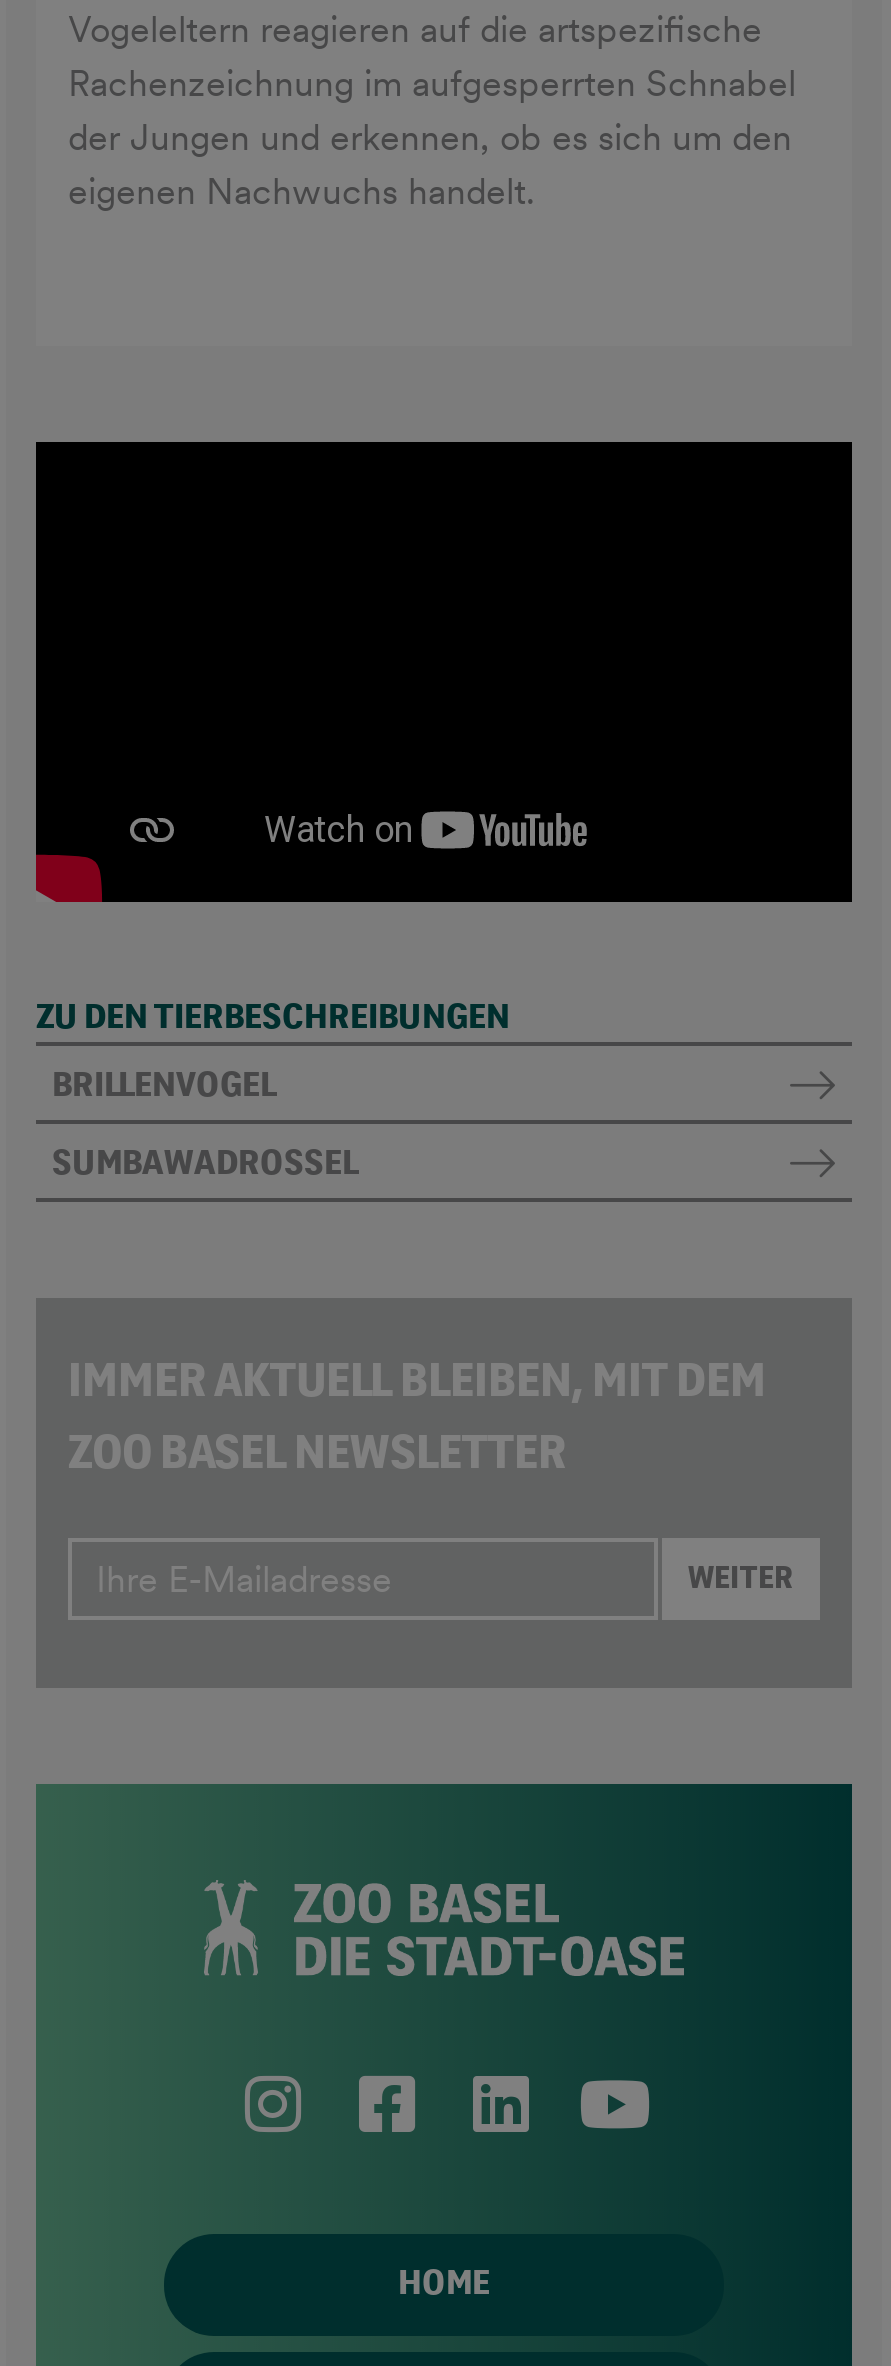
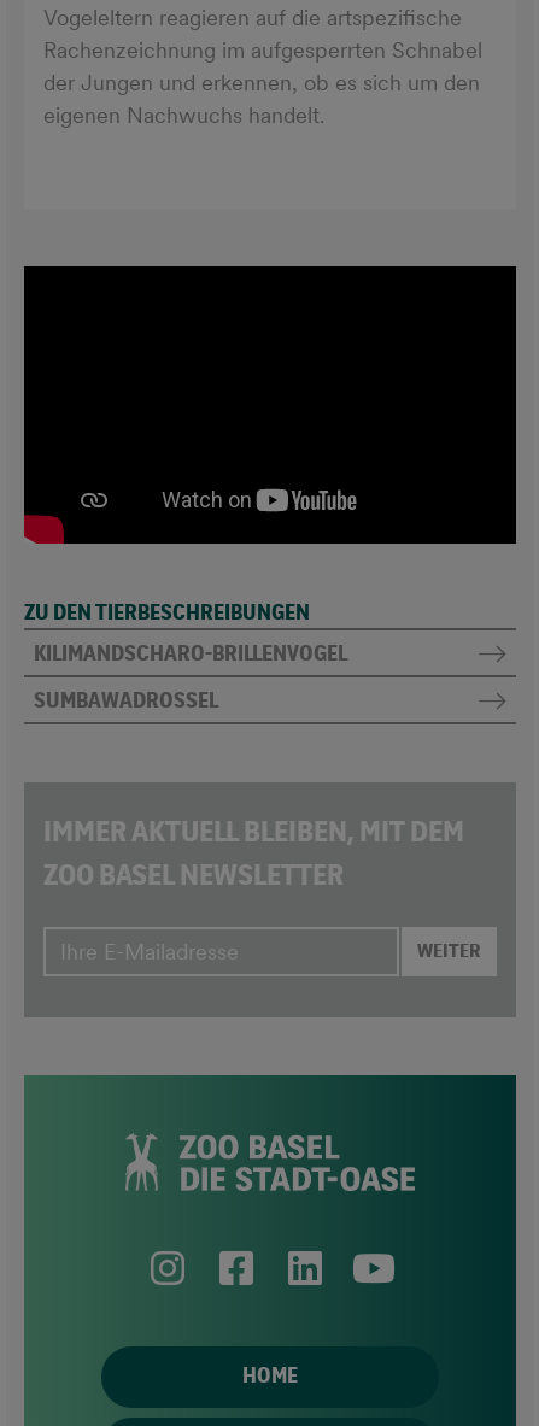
[52,1067,276,1103] BRILLENVOGEL -> [34,643,347,665] KILIMANDSCHARO-BRILLENVOGEL

